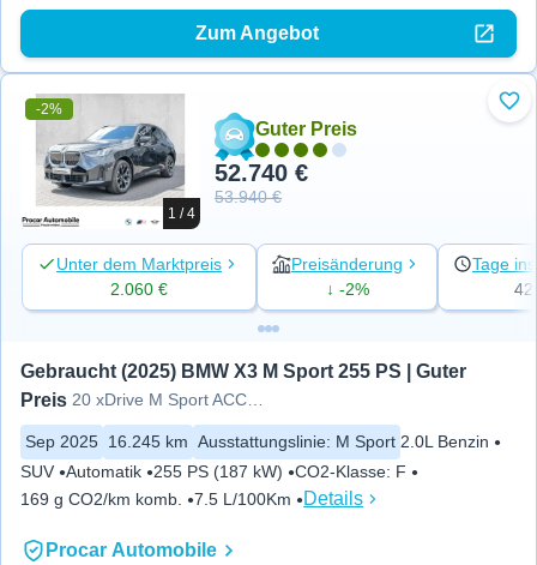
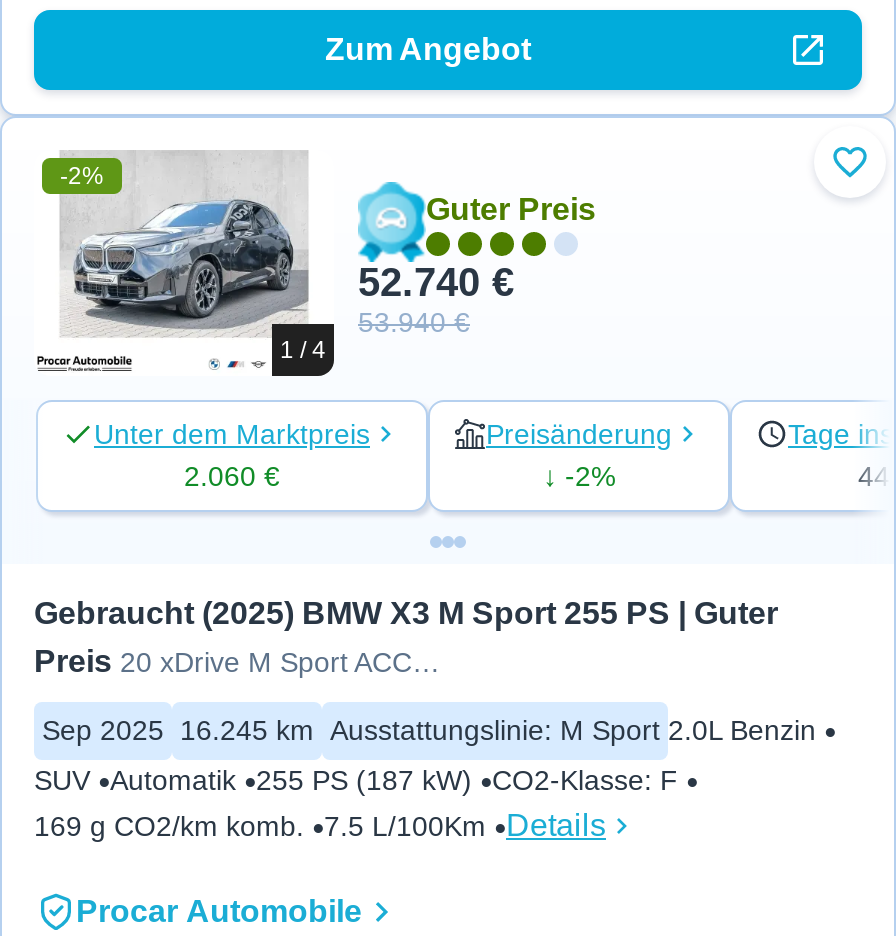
[514,279,533,298] 42 -> [858,459,890,491] 44

